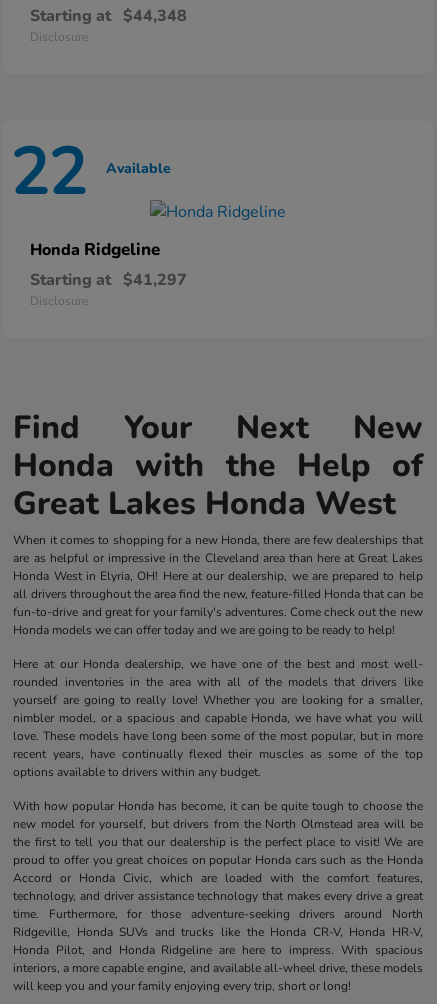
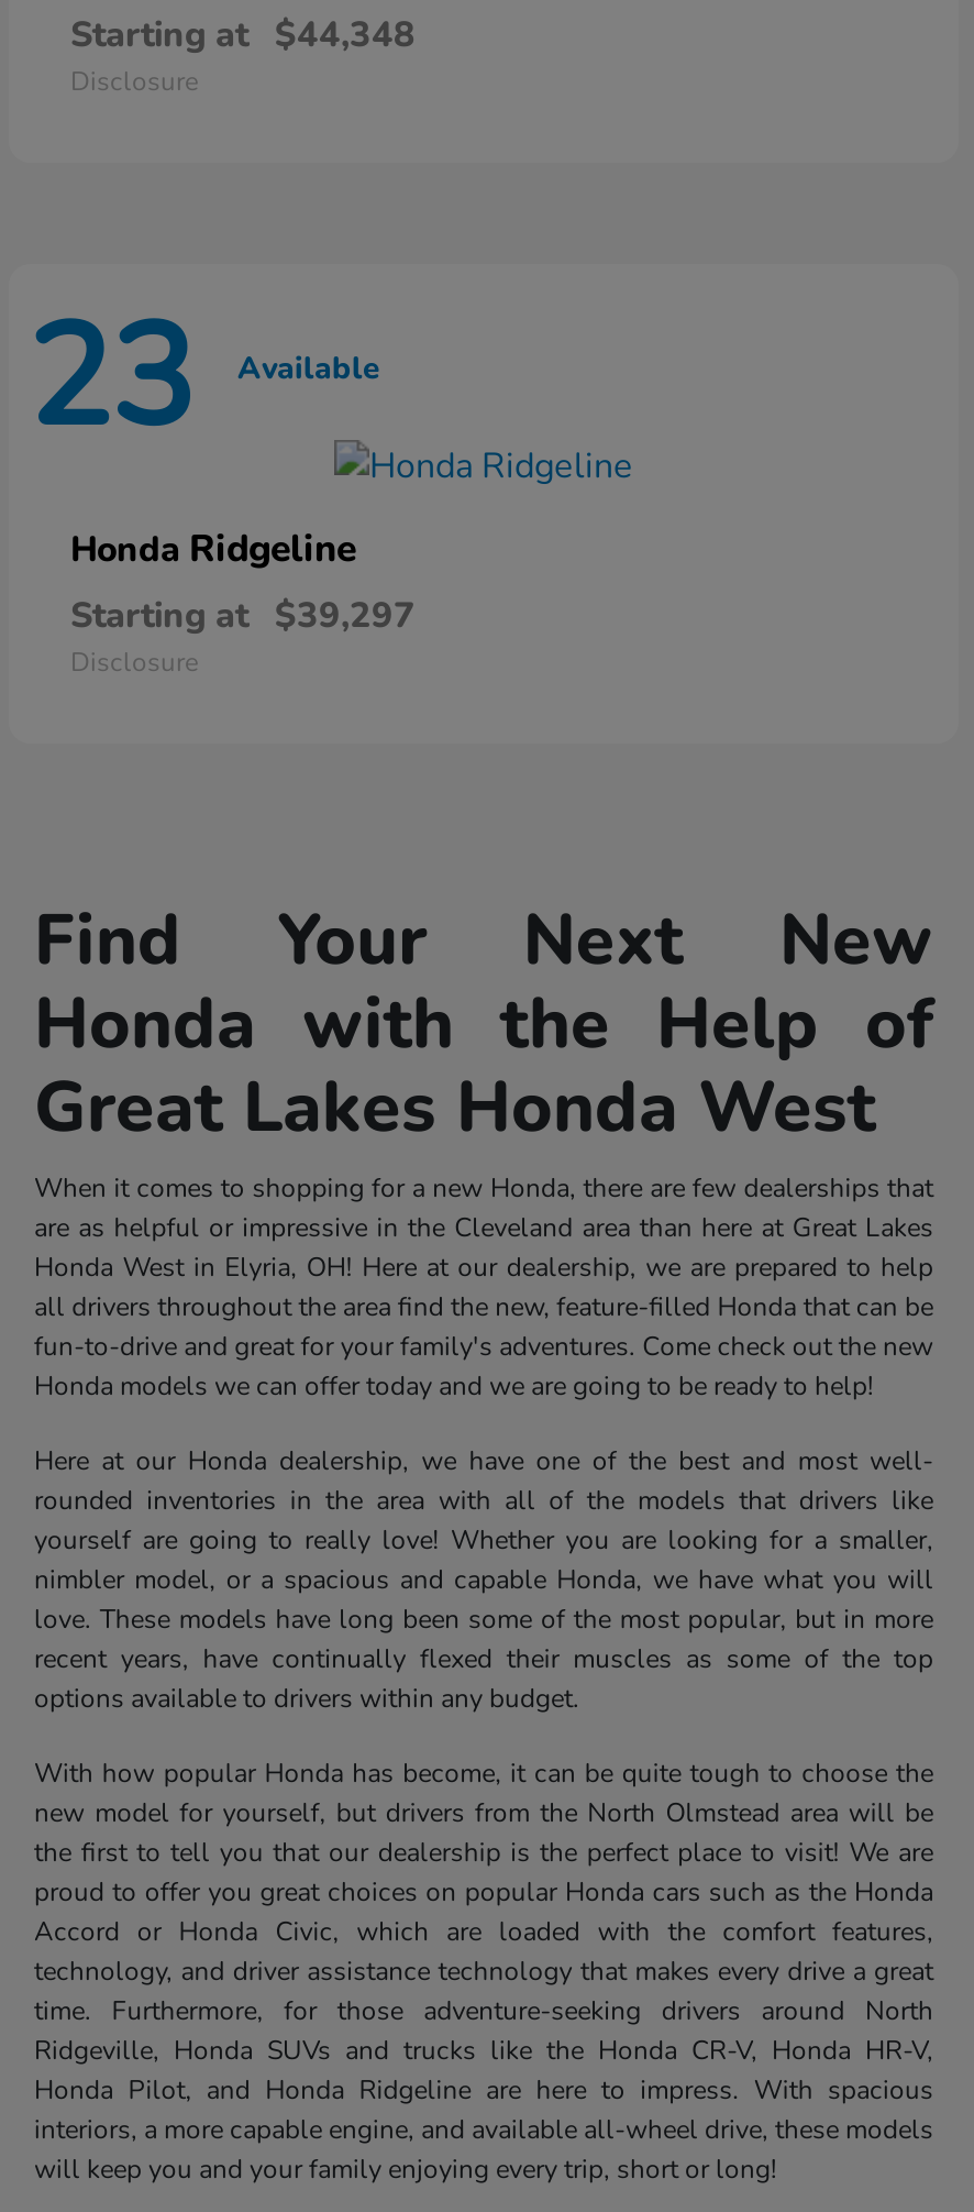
[10,129,171,217] 22 Available -> [26,283,380,476] 23 Available
[30,269,187,291] Starting at $41,297 -> [70,592,416,641] Starting at $39,297

